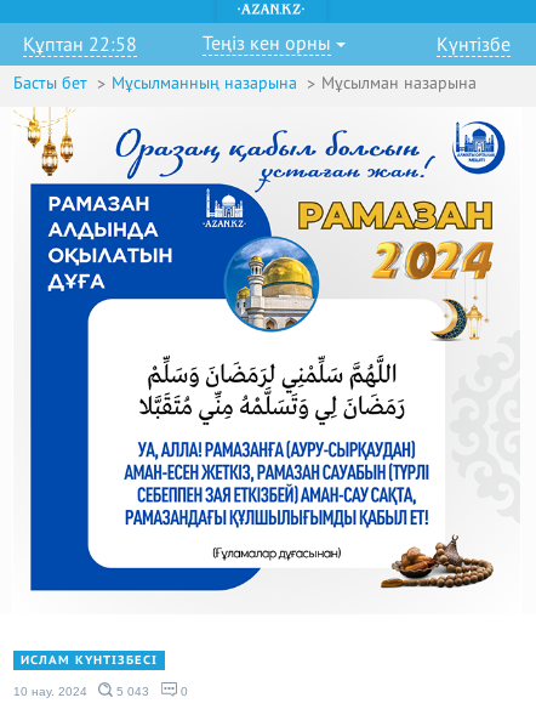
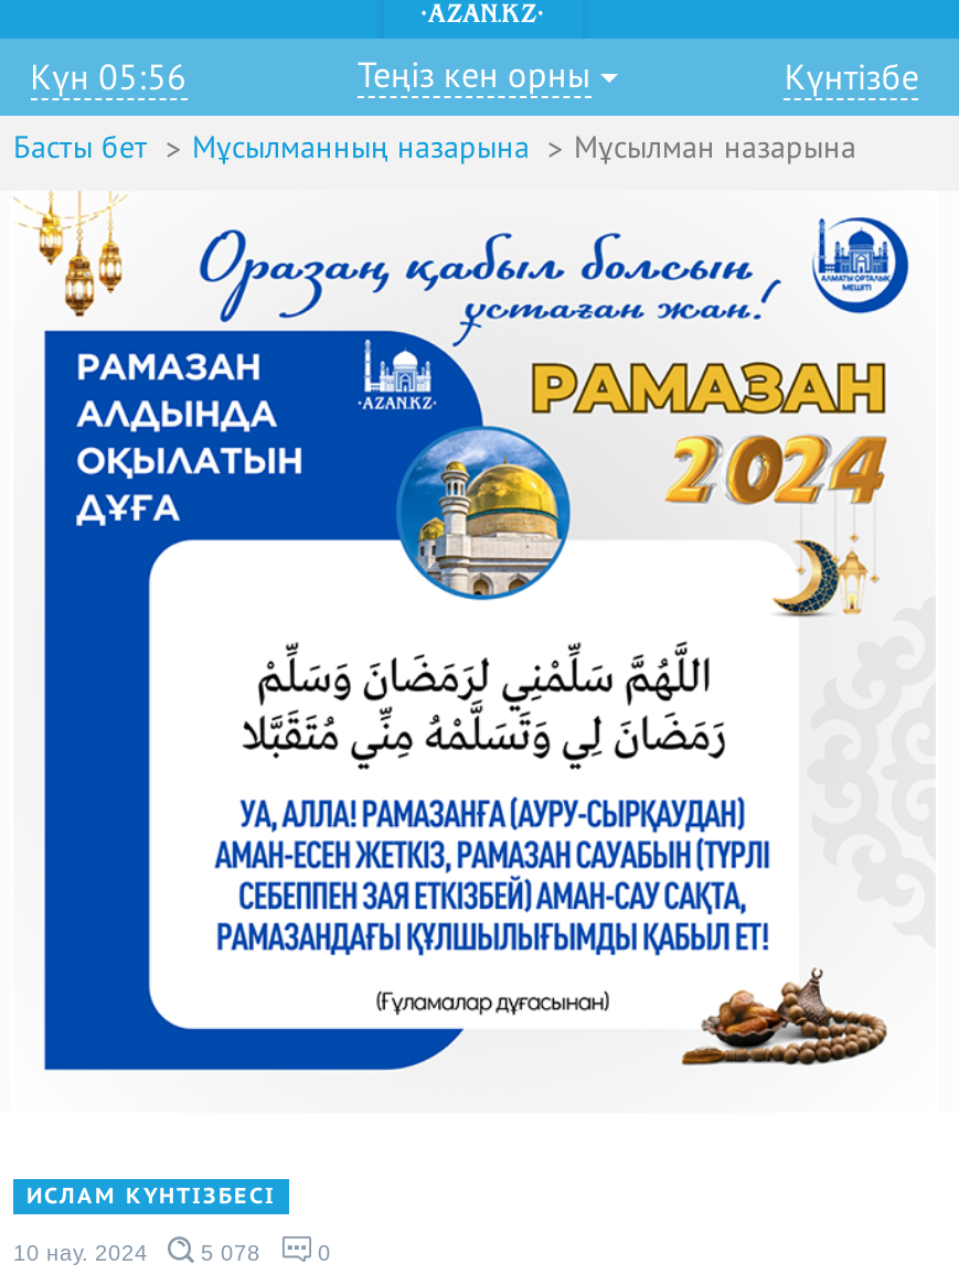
[23,34,137,56] Құптан 22:58 -> [30,58,187,98] Күн 05:56
[13,685,149,698] 10 нау. 2024 5 043 -> [13,1241,260,1265] 10 нау. 2024 5 078

